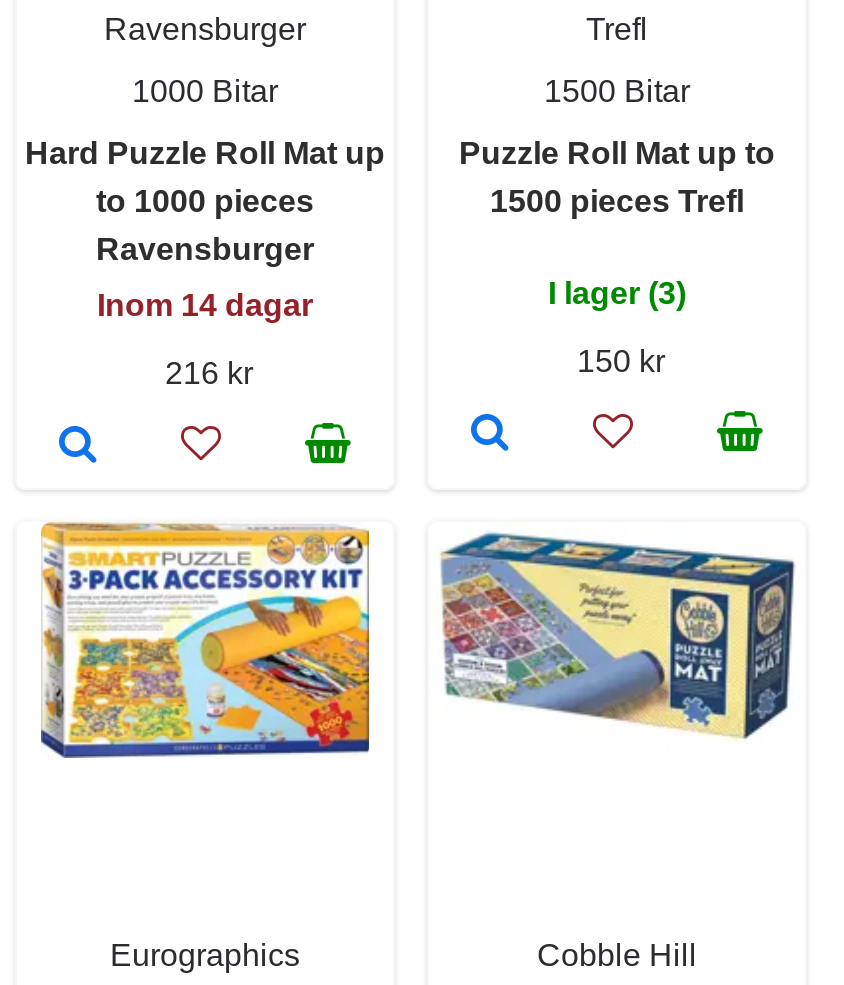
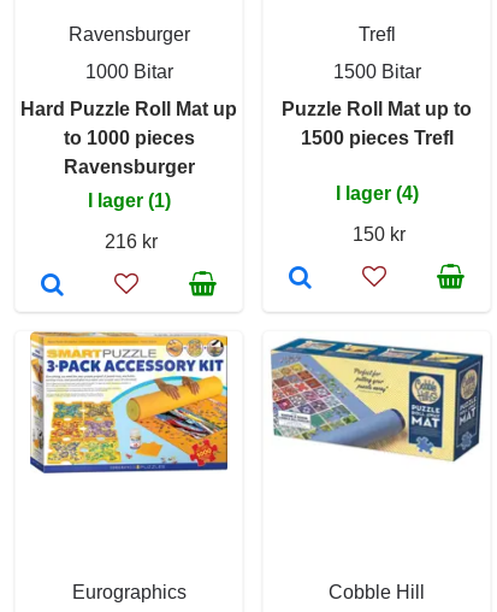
[548,275,686,309] I lager (3) -> [335,183,418,203] I lager (4)
[97,287,313,321] Inom 14 dagar -> [87,190,170,210] I lager (1)

